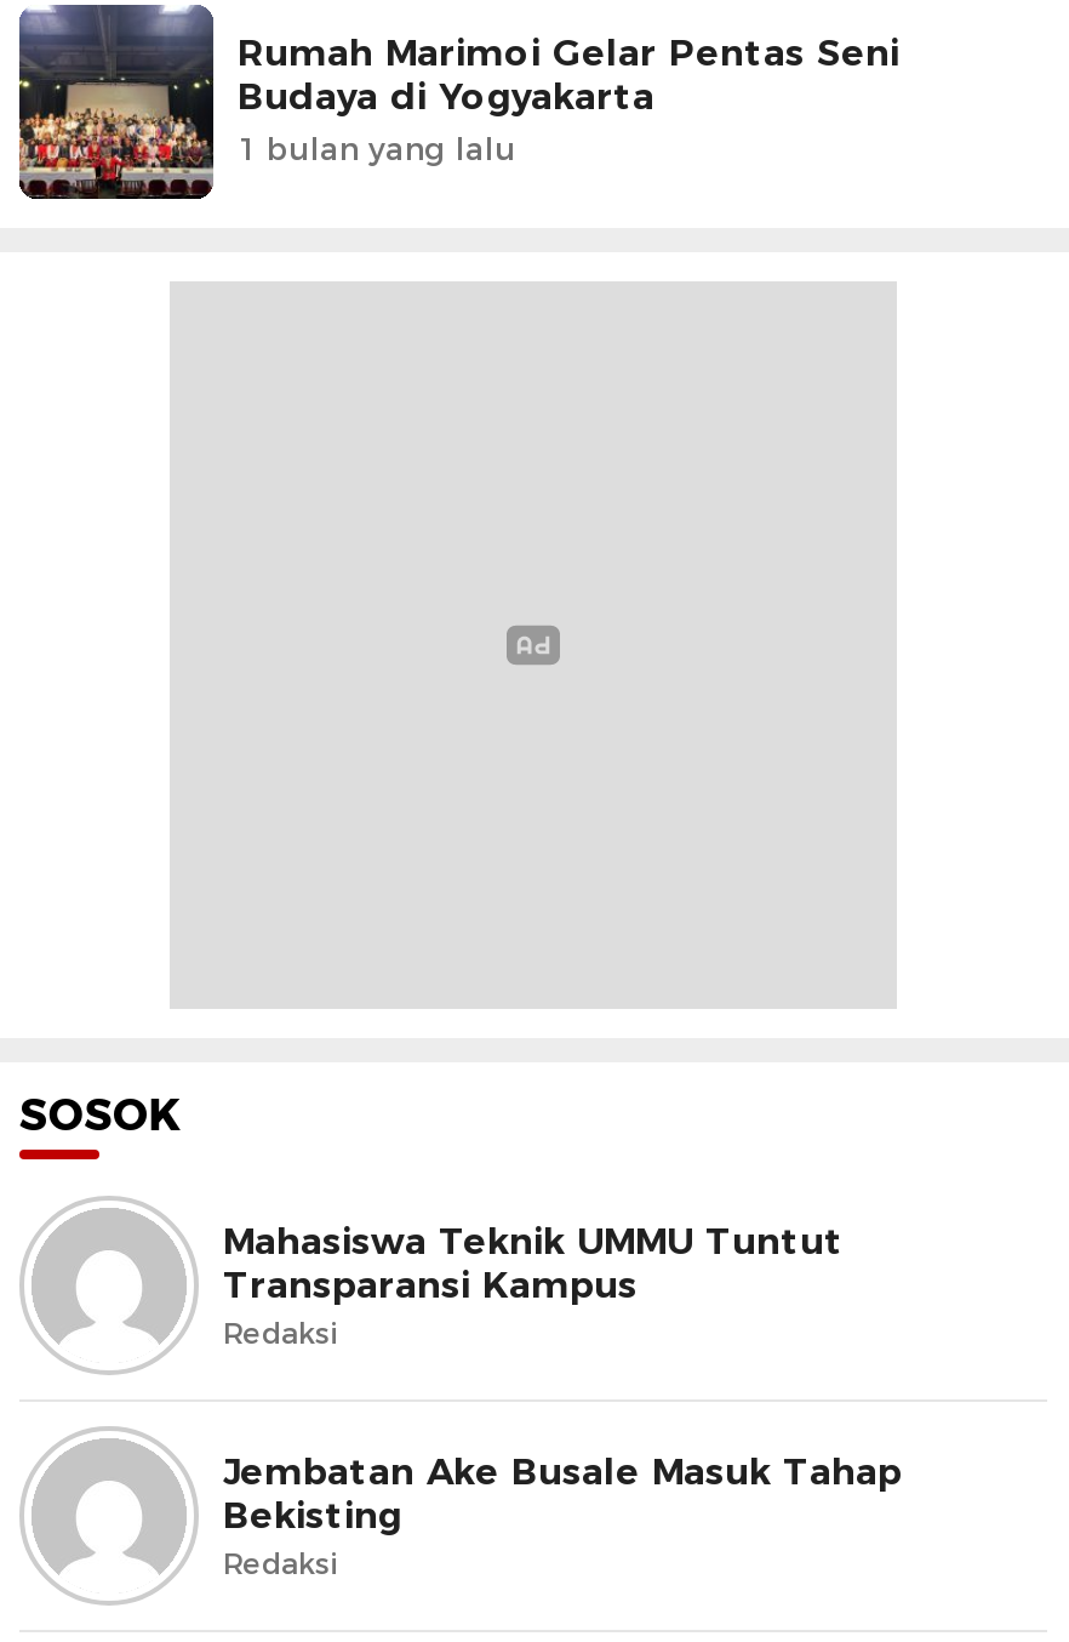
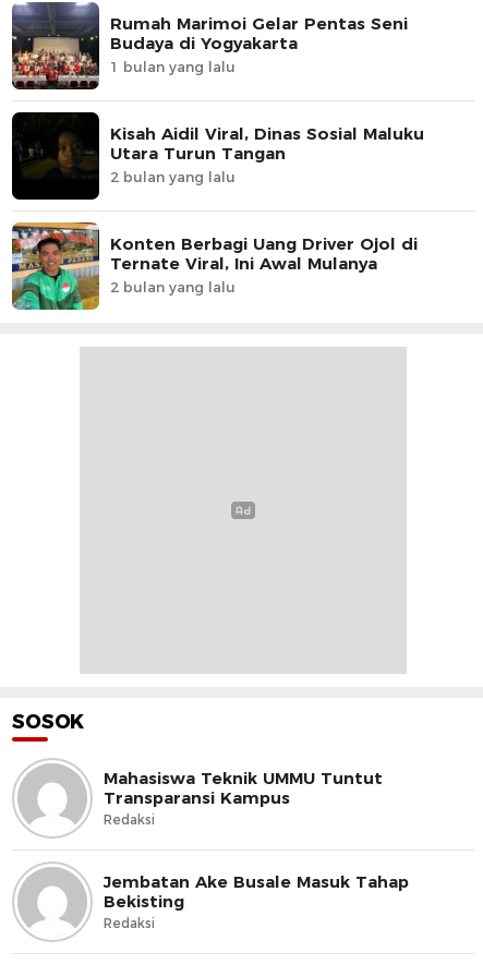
none -> [11,111,424,296] [image] | Kisah Aidil Viral, Dinas Sosial Maluku | Utara Turun Tangan | 2 bulan yang lalu | Konten Berbagi Uang Driver Ojol di | Ternate Viral, Ini Awal Mulanya | 2 bulan yang lalu
none -> [11,221,99,311] [image]

